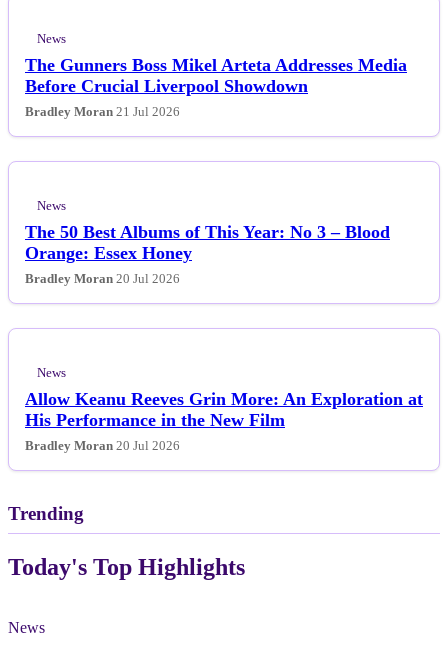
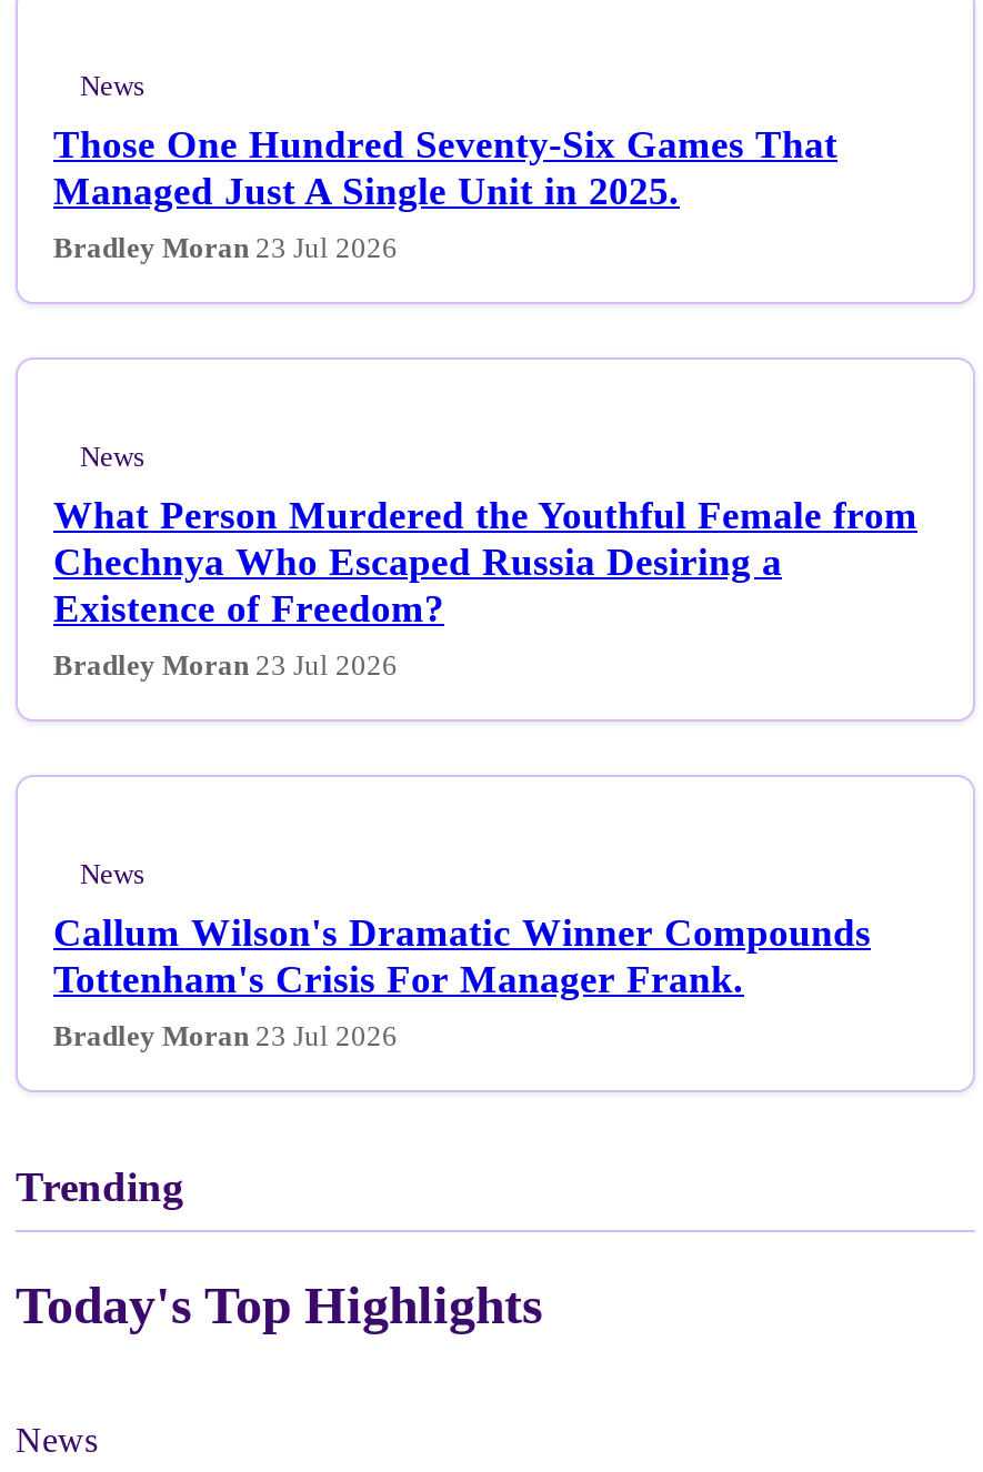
[25,55,407,119] The Gunners Boss Mikel Arteta Addresses Media | Before Crucial Liverpool Showdown | Bradley Moran 21 Jul 2026 -> [53,122,837,264] Those One Hundred Seventy-Six Games That | Managed Just A Single Unit in 2025. | Bradley Moran 23 Jul 2026
[25,222,390,286] The 50 Best Albums of This Year: No 3 – Blood | Orange: Essex Honey | Bradley Moran 20 Jul 2026 -> [53,493,917,682] What Person Murdered the Youthful Female from | Chechnya Who Escaped Russia Desiring a | Existence of Freedom? | Bradley Moran 23 Jul 2026
[25,389,423,453] Allow Keanu Reeves Grin More: An Exploration at | His Performance in the New Film | Bradley Moran 20 Jul 2026 -> [53,911,871,1053] Callum Wilson's Dramatic Winner Compounds | Tottenham's Crisis For Manager Frank. | Bradley Moran 23 Jul 2026

